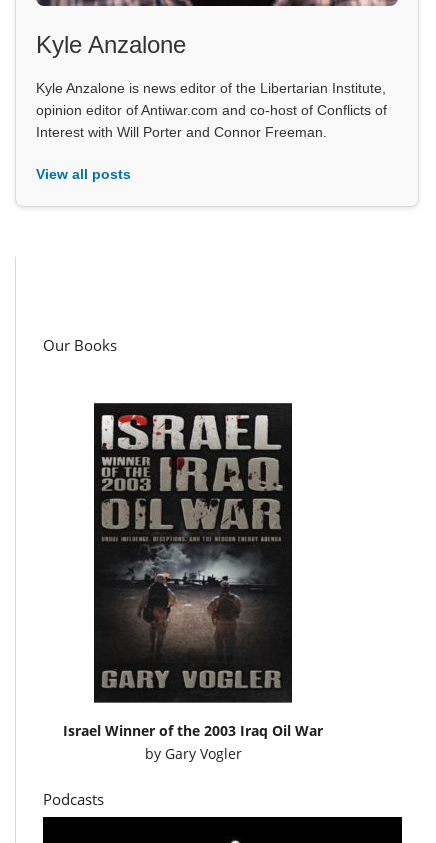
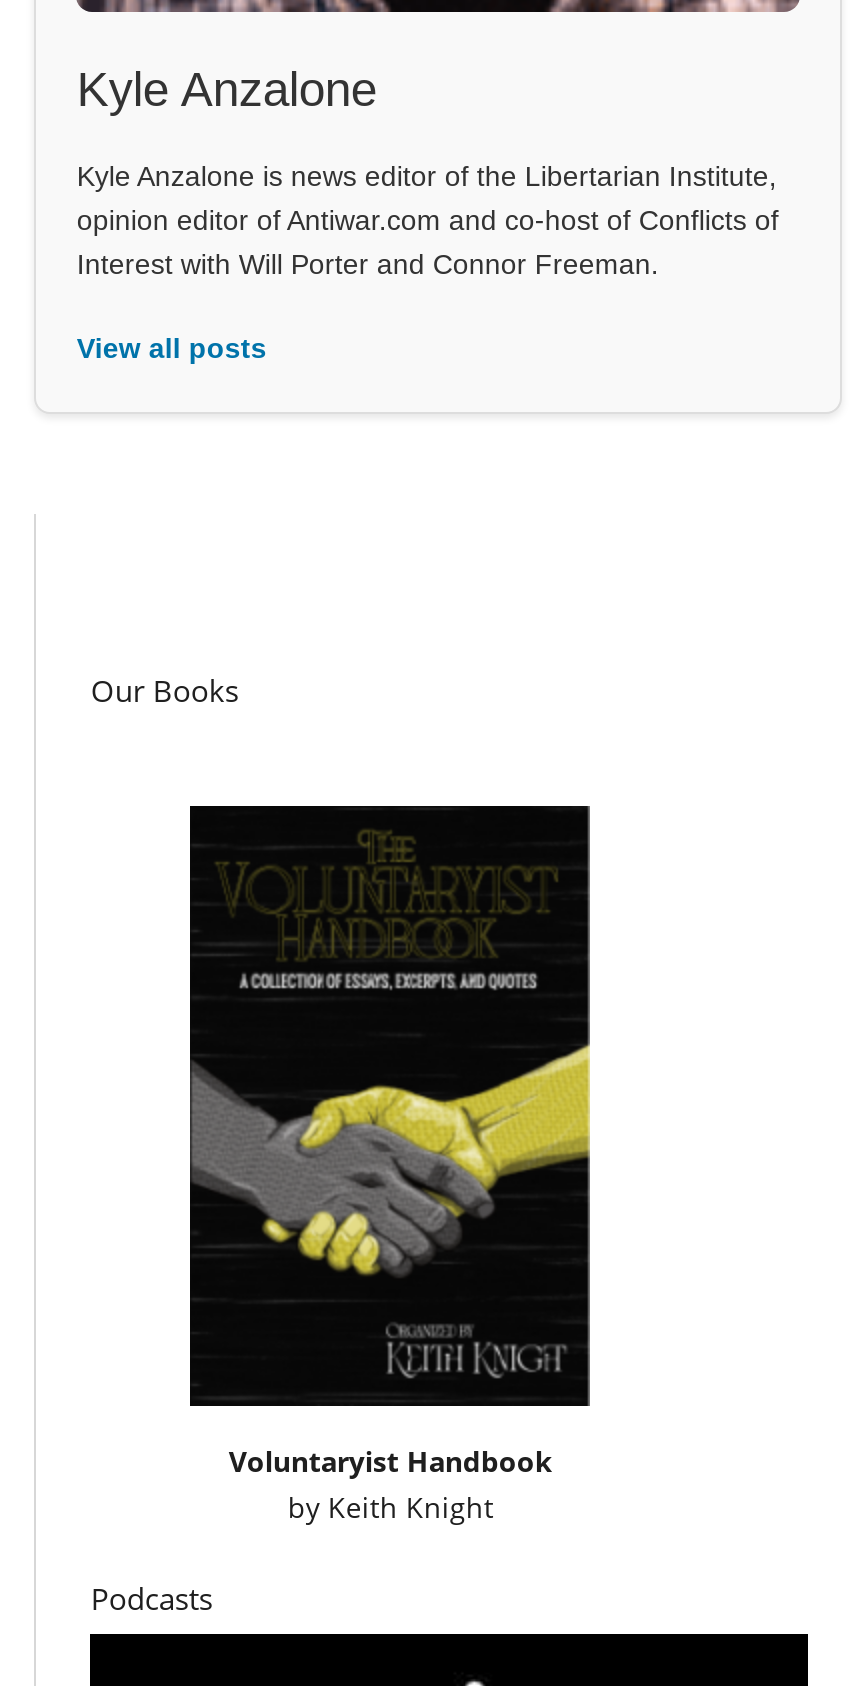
[63,413,323,763] [image] | Israel Winner of the 2003 Iraq Oil War | by Gary Vogler -> [190,828,592,1526] [image] | Voluntaryist Handbook | by Keith Knight

